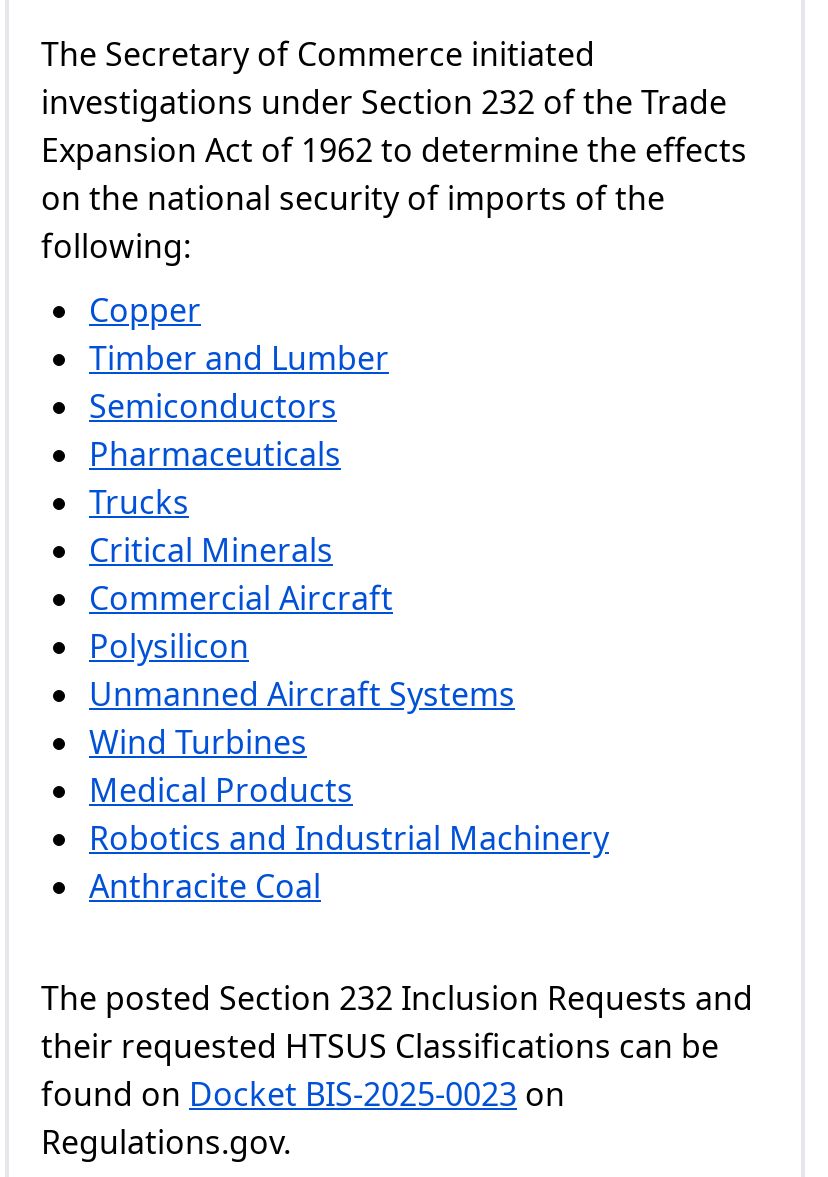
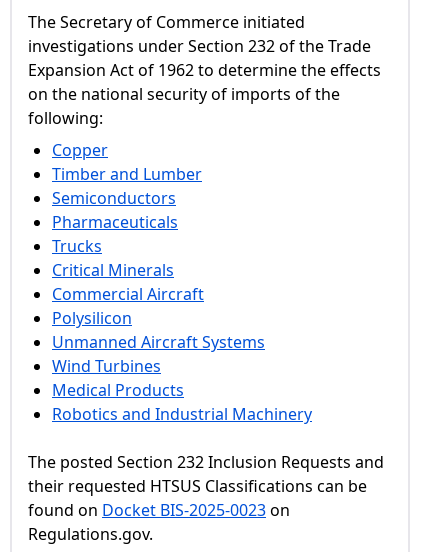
[89,864,321,908] Anthracite Coal -> none

